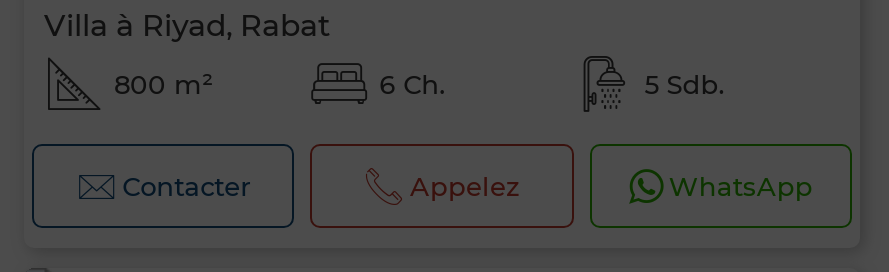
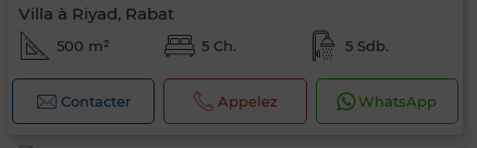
[114,68,214,100] 800 m² -> [57,37,110,54] 500 m²
[379,68,445,100] 6 Ch. -> [201,37,236,54] 5 Ch.

